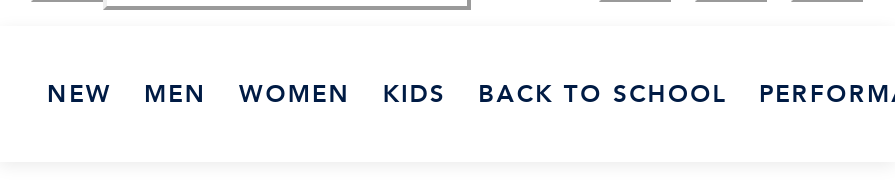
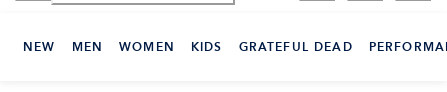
[478,74,727,112] BACK TO SCHOOL -> [239,37,353,56] GRATEFUL DEAD

